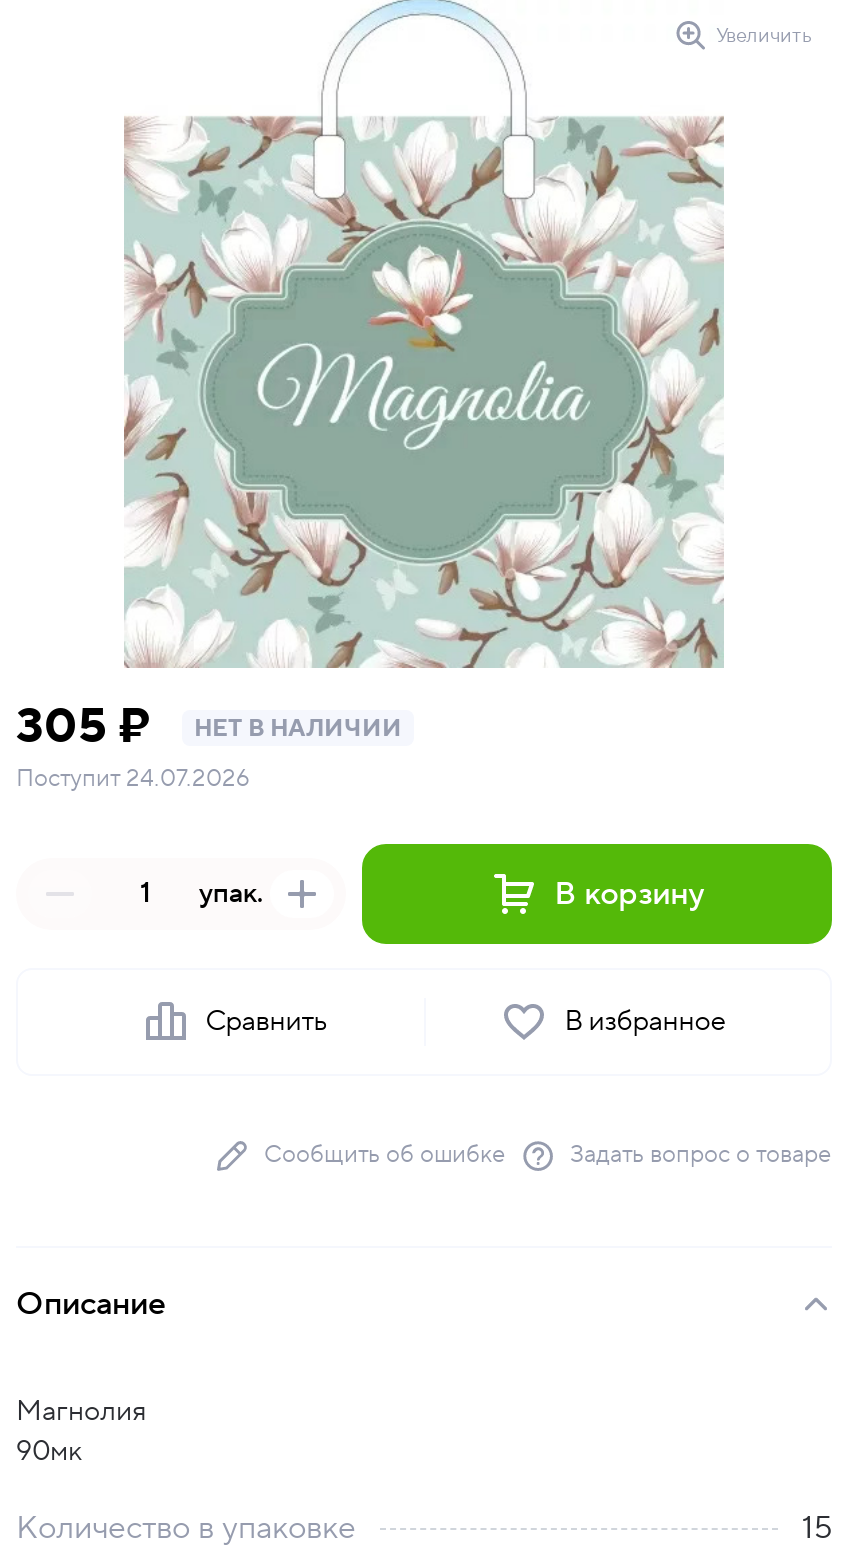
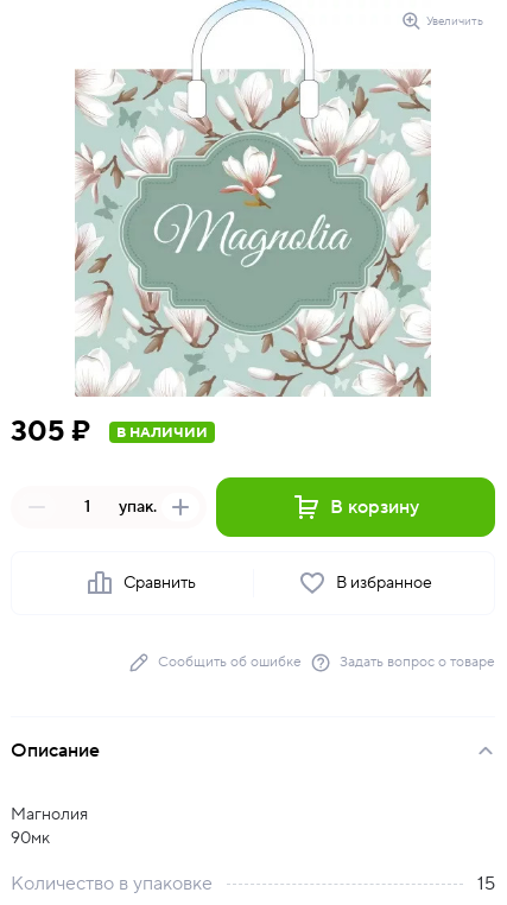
[16,714,402,794] НЕТ В НАЛИЧИИ | Поступит 24.07.2026 -> [116,424,208,442] В НАЛИЧИИ

